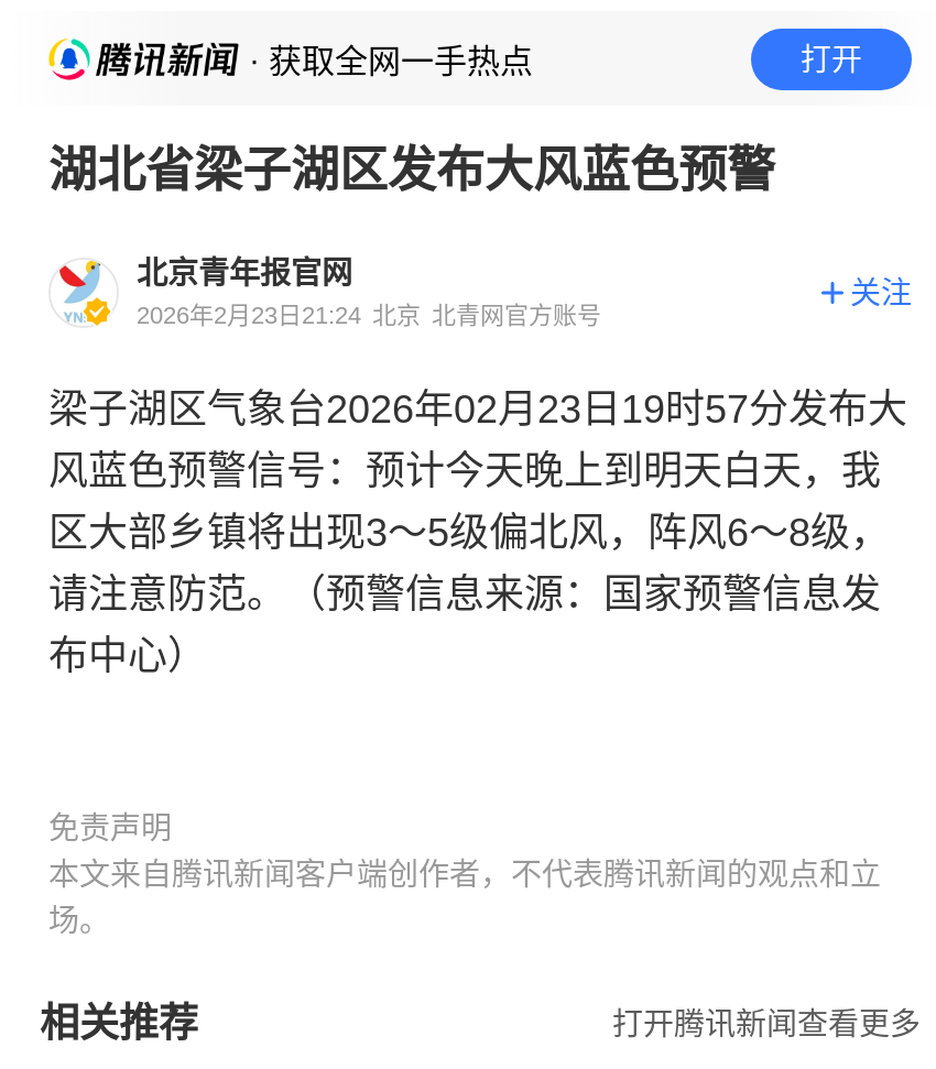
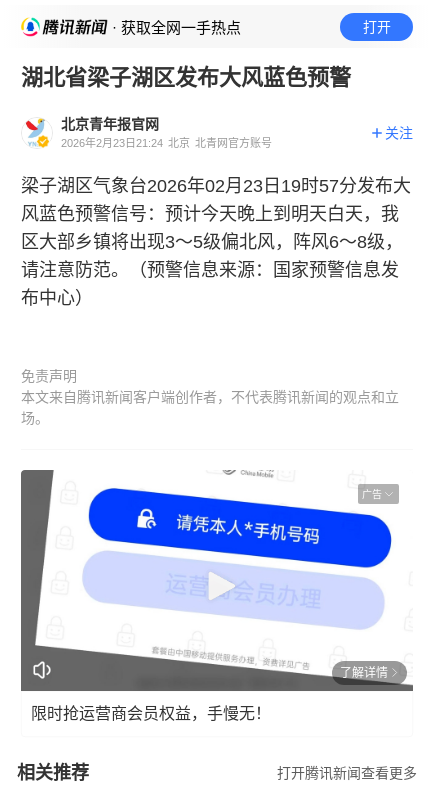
none -> [20,469,414,692] [image] | 广告
none -> [31,665,388,721] 了解详情 | 限时抢运营商会员权益，手慢无！

